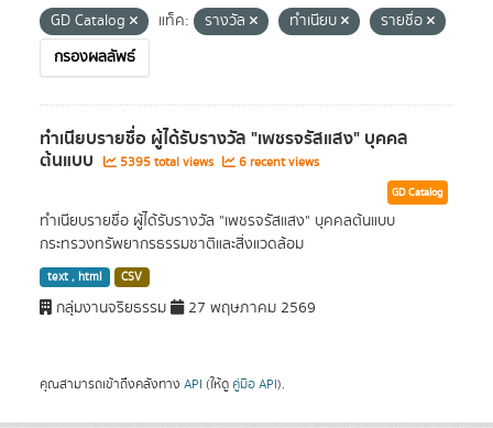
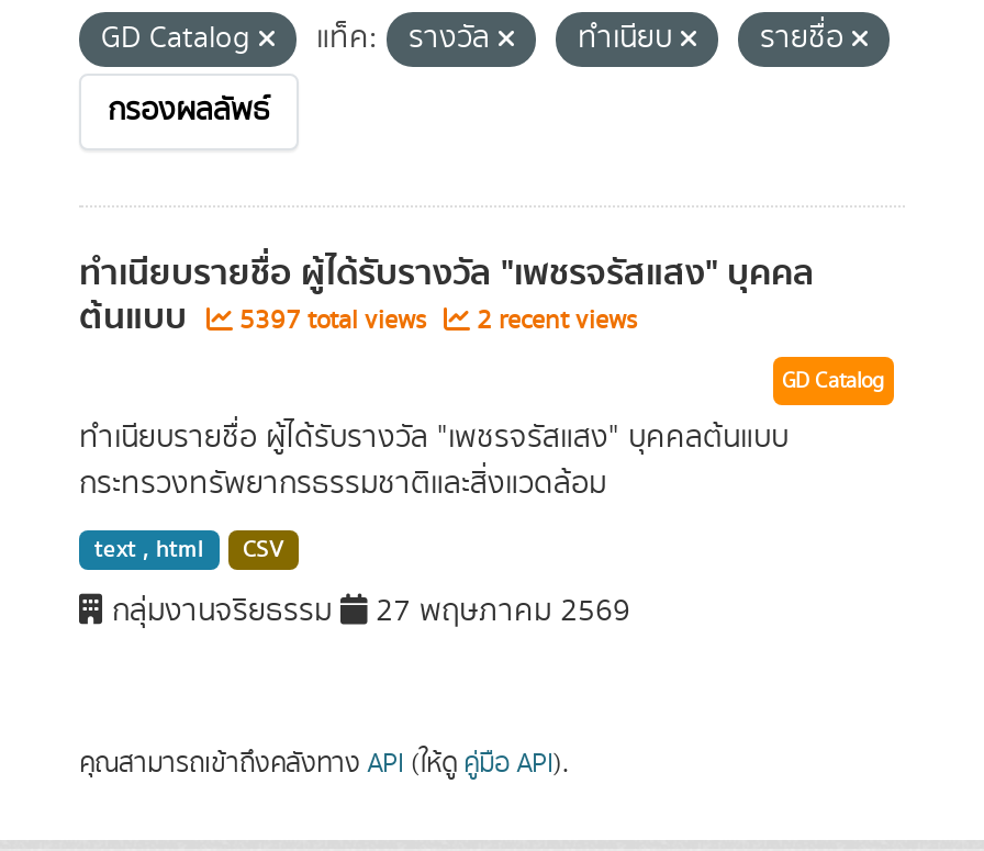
[117,153,217,172] 5395 total views -> [233,302,433,339] 5397 total views
[235,153,319,172] 6 recent views -> [470,302,637,339] 2 recent views

